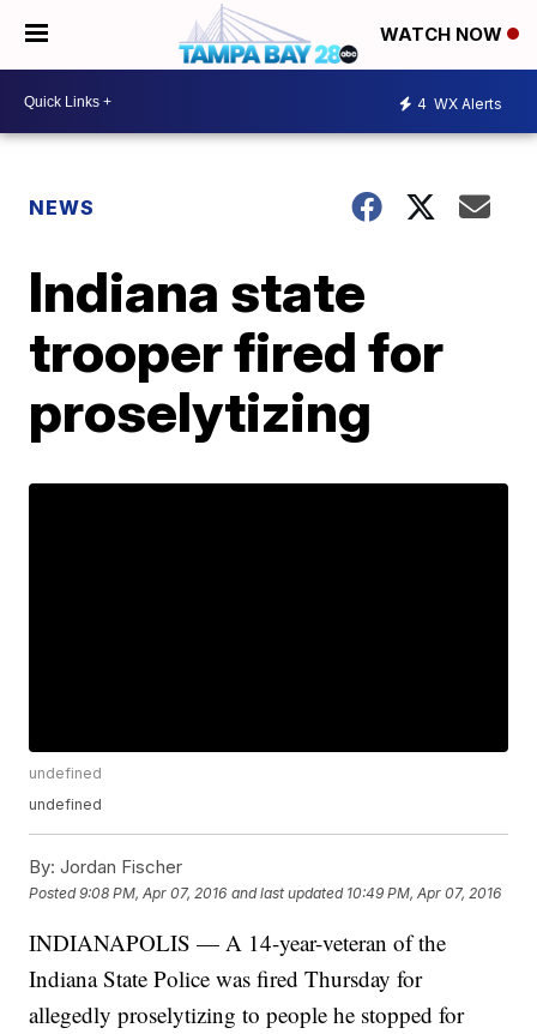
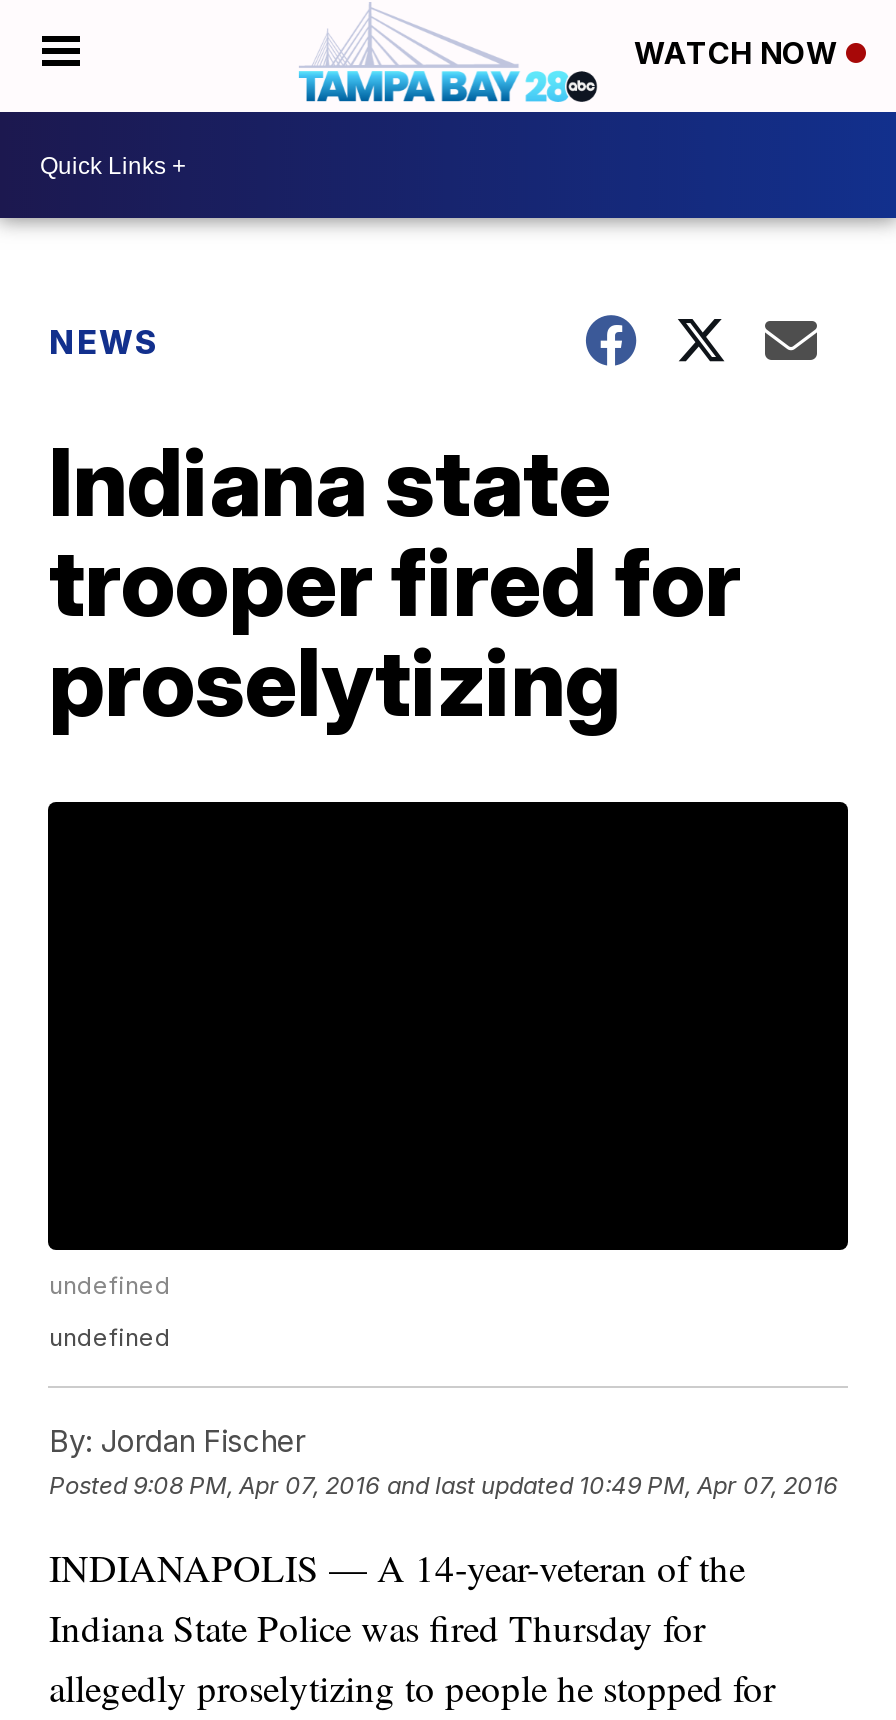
[417,94,502,112] 4 WX Alerts -> none

